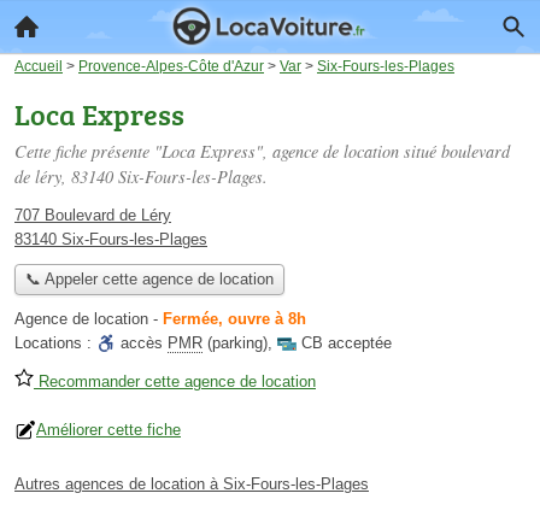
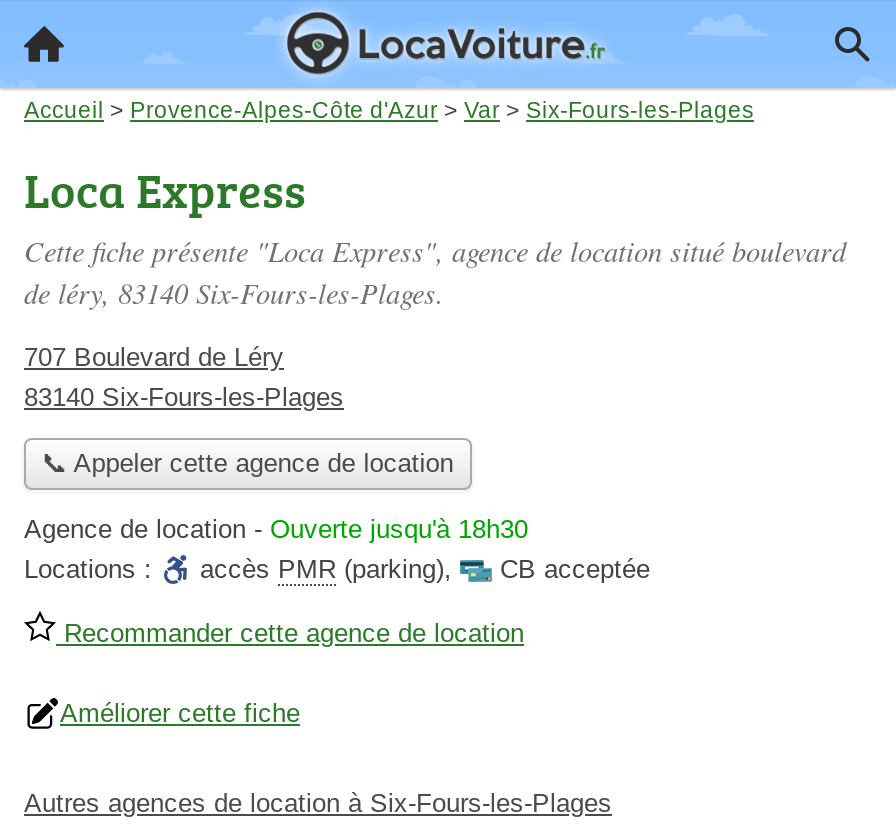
[14,310,306,328] Agence de location - Fermée, ouvre à 8h -> [24,515,528,545] Agence de location - Ouverte jusqu'à 18h30

